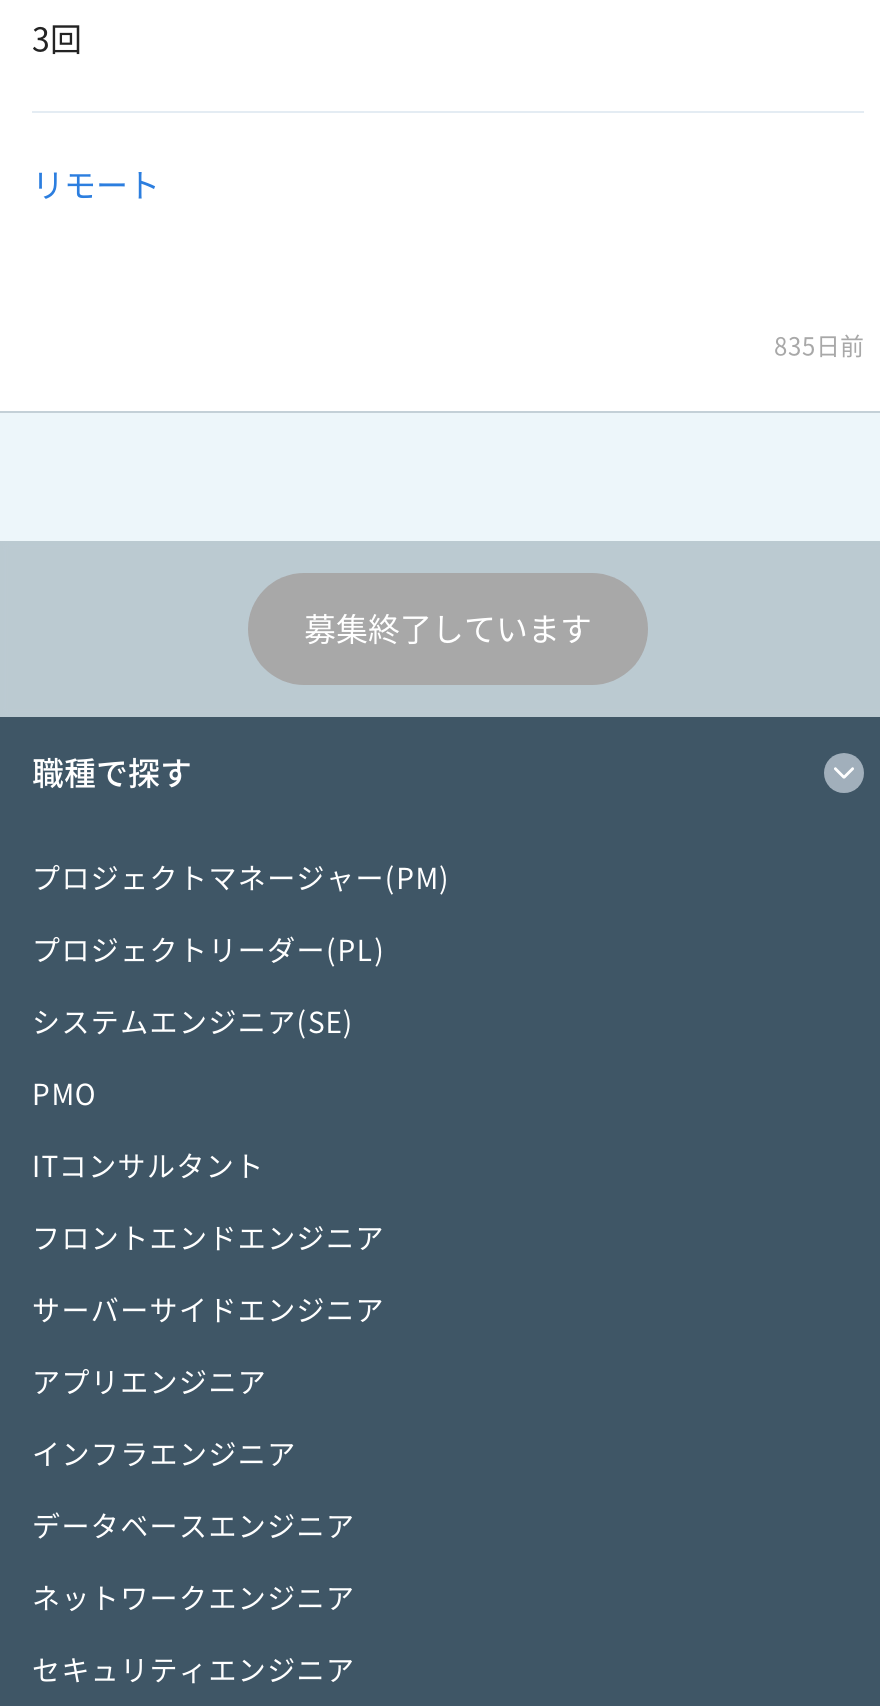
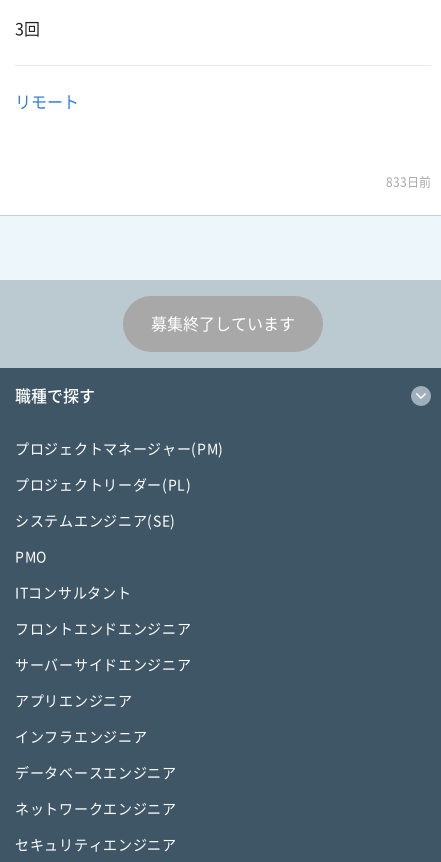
[774,333,864,357] 835日前 -> [386,176,431,188] 833日前

